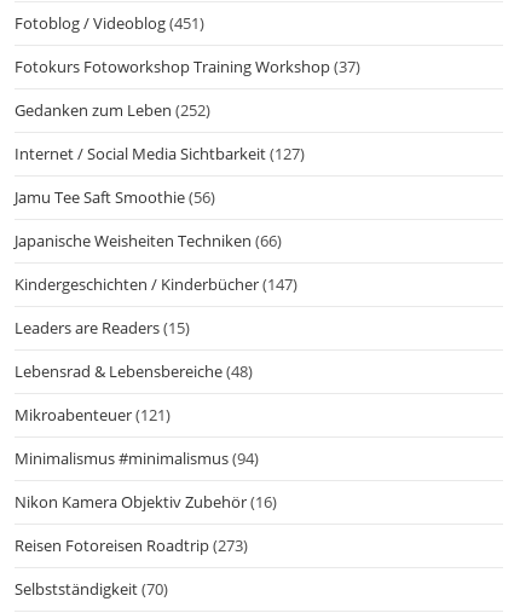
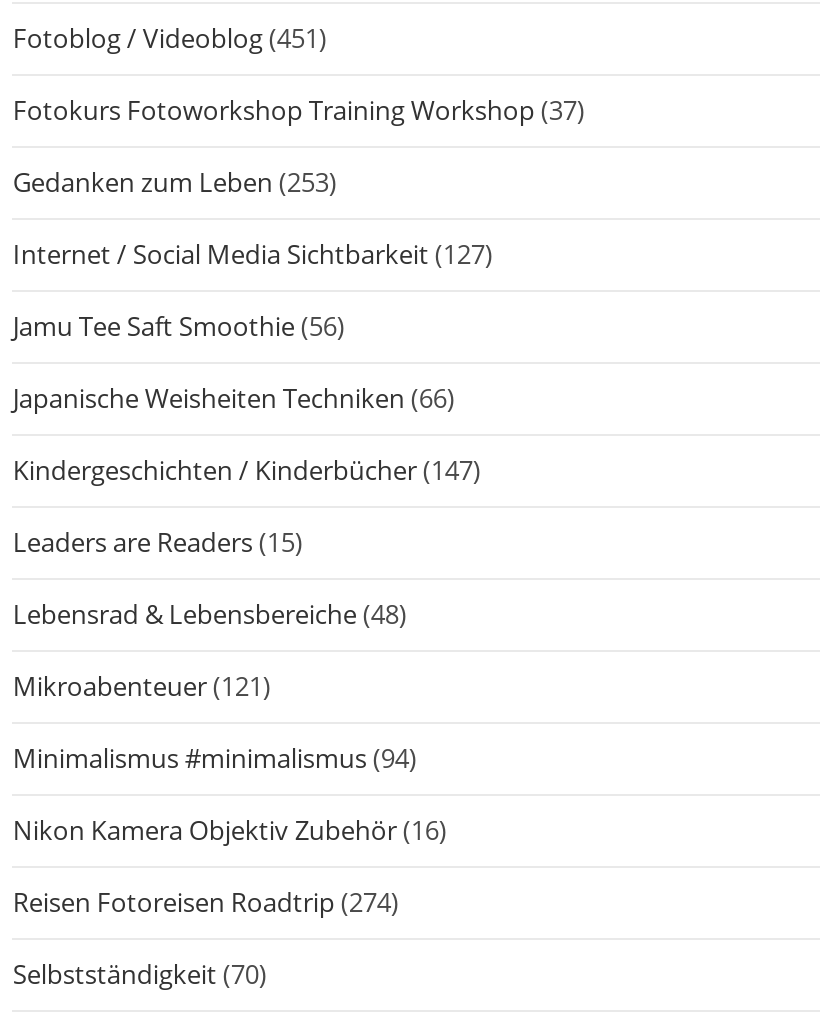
[15,100,211,121] Gedanken zum Leben (252) -> [13,164,337,200] Gedanken zum Leben (253)
[15,535,248,557] Reisen Fotoreisen Roadtrip (273) -> [13,884,399,920] Reisen Fotoreisen Roadtrip (274)

